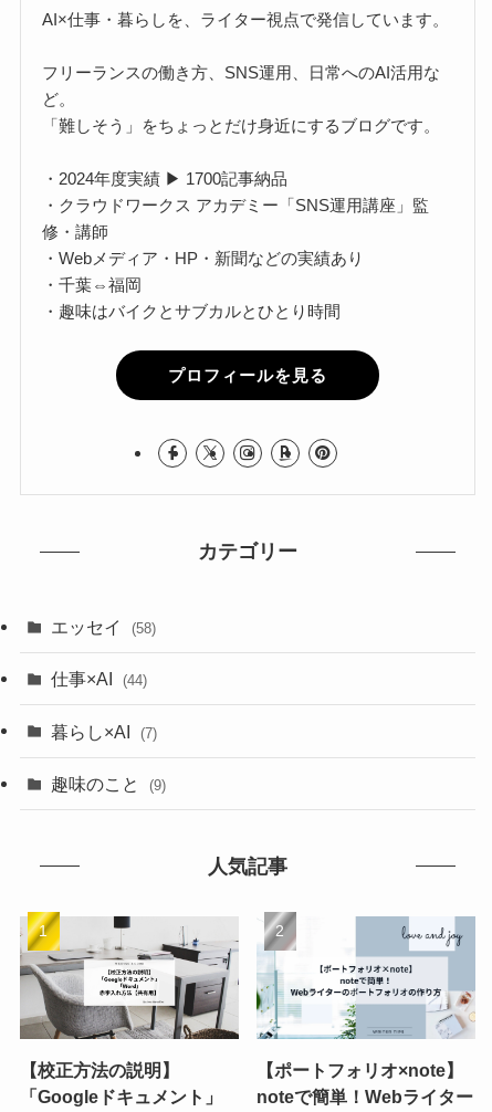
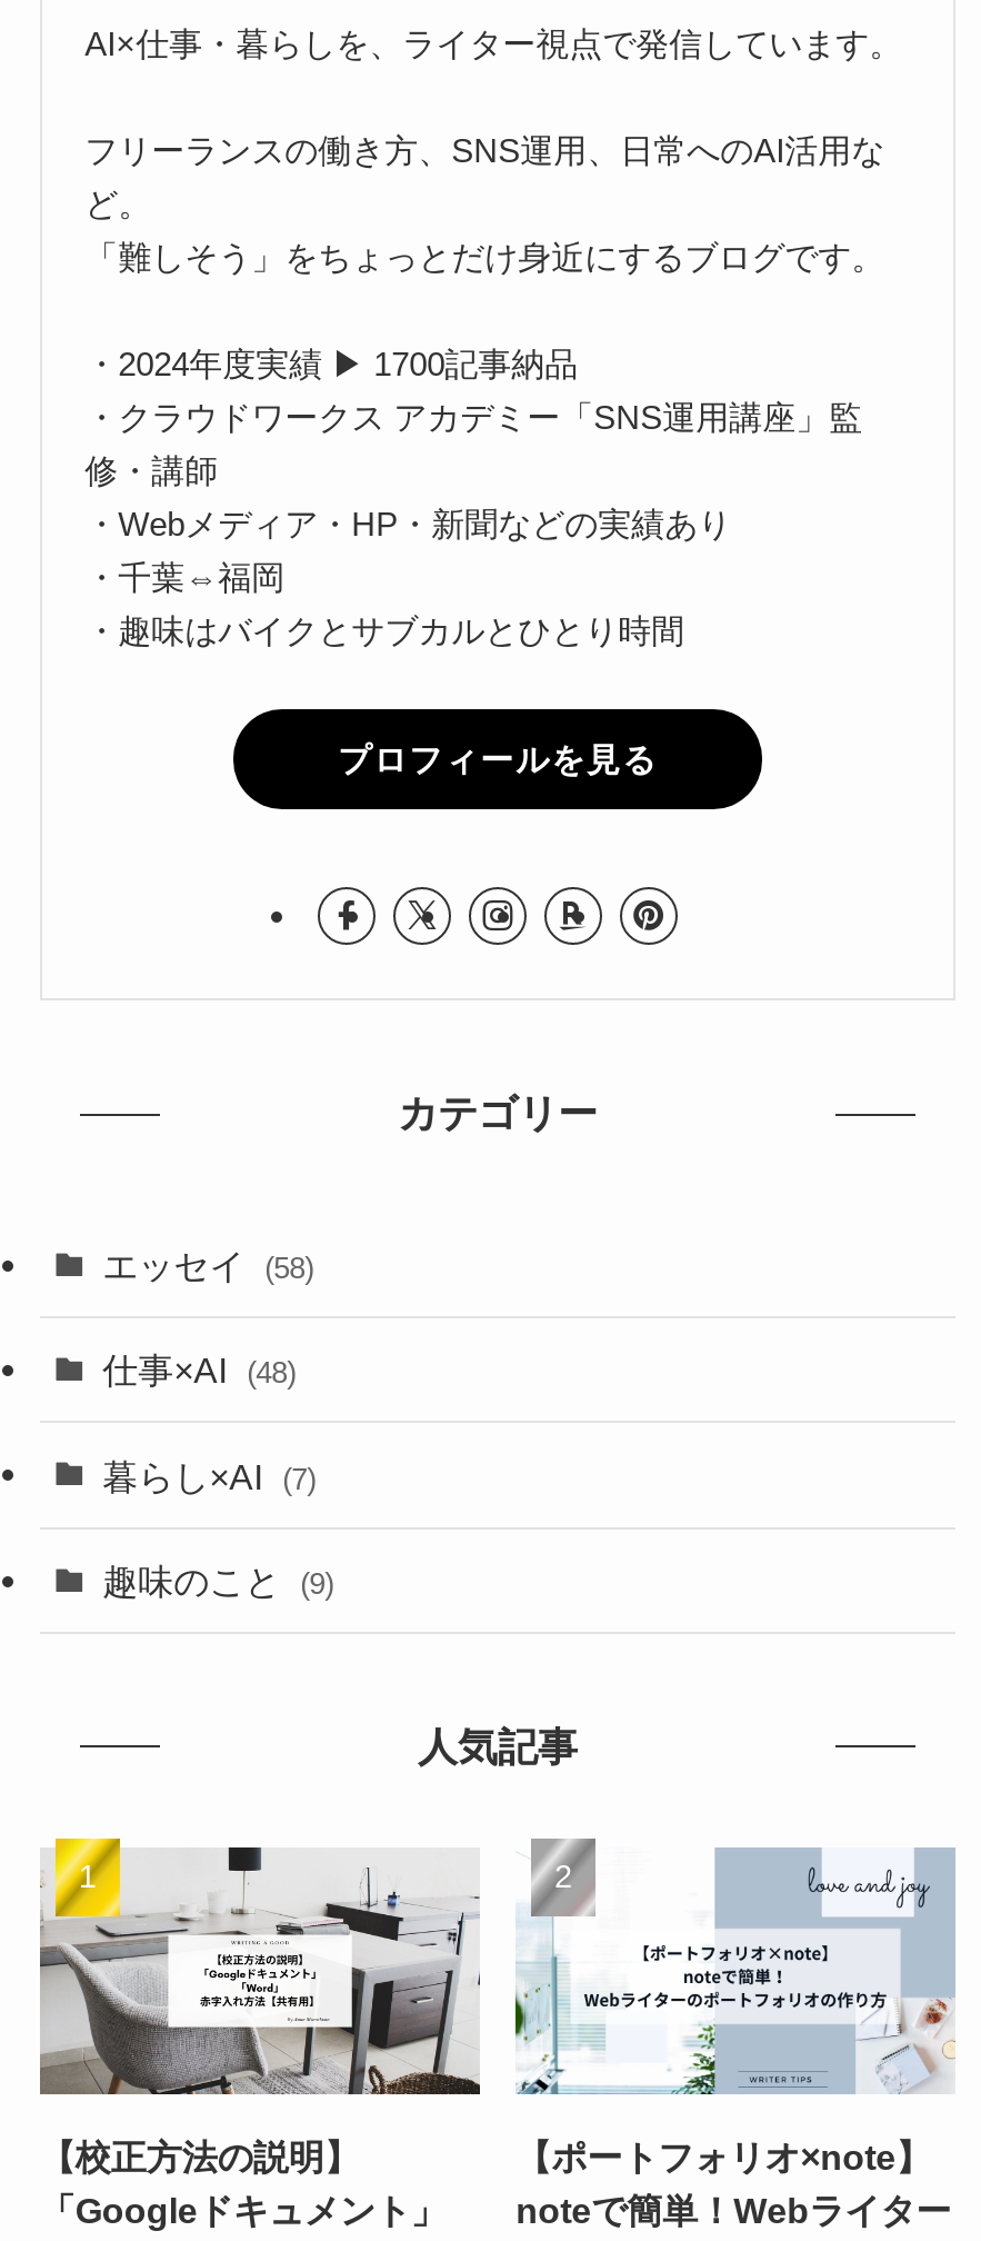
[51,669,147,689] 仕事×AI (44) -> [102,1350,296,1390] 仕事×AI (48)

